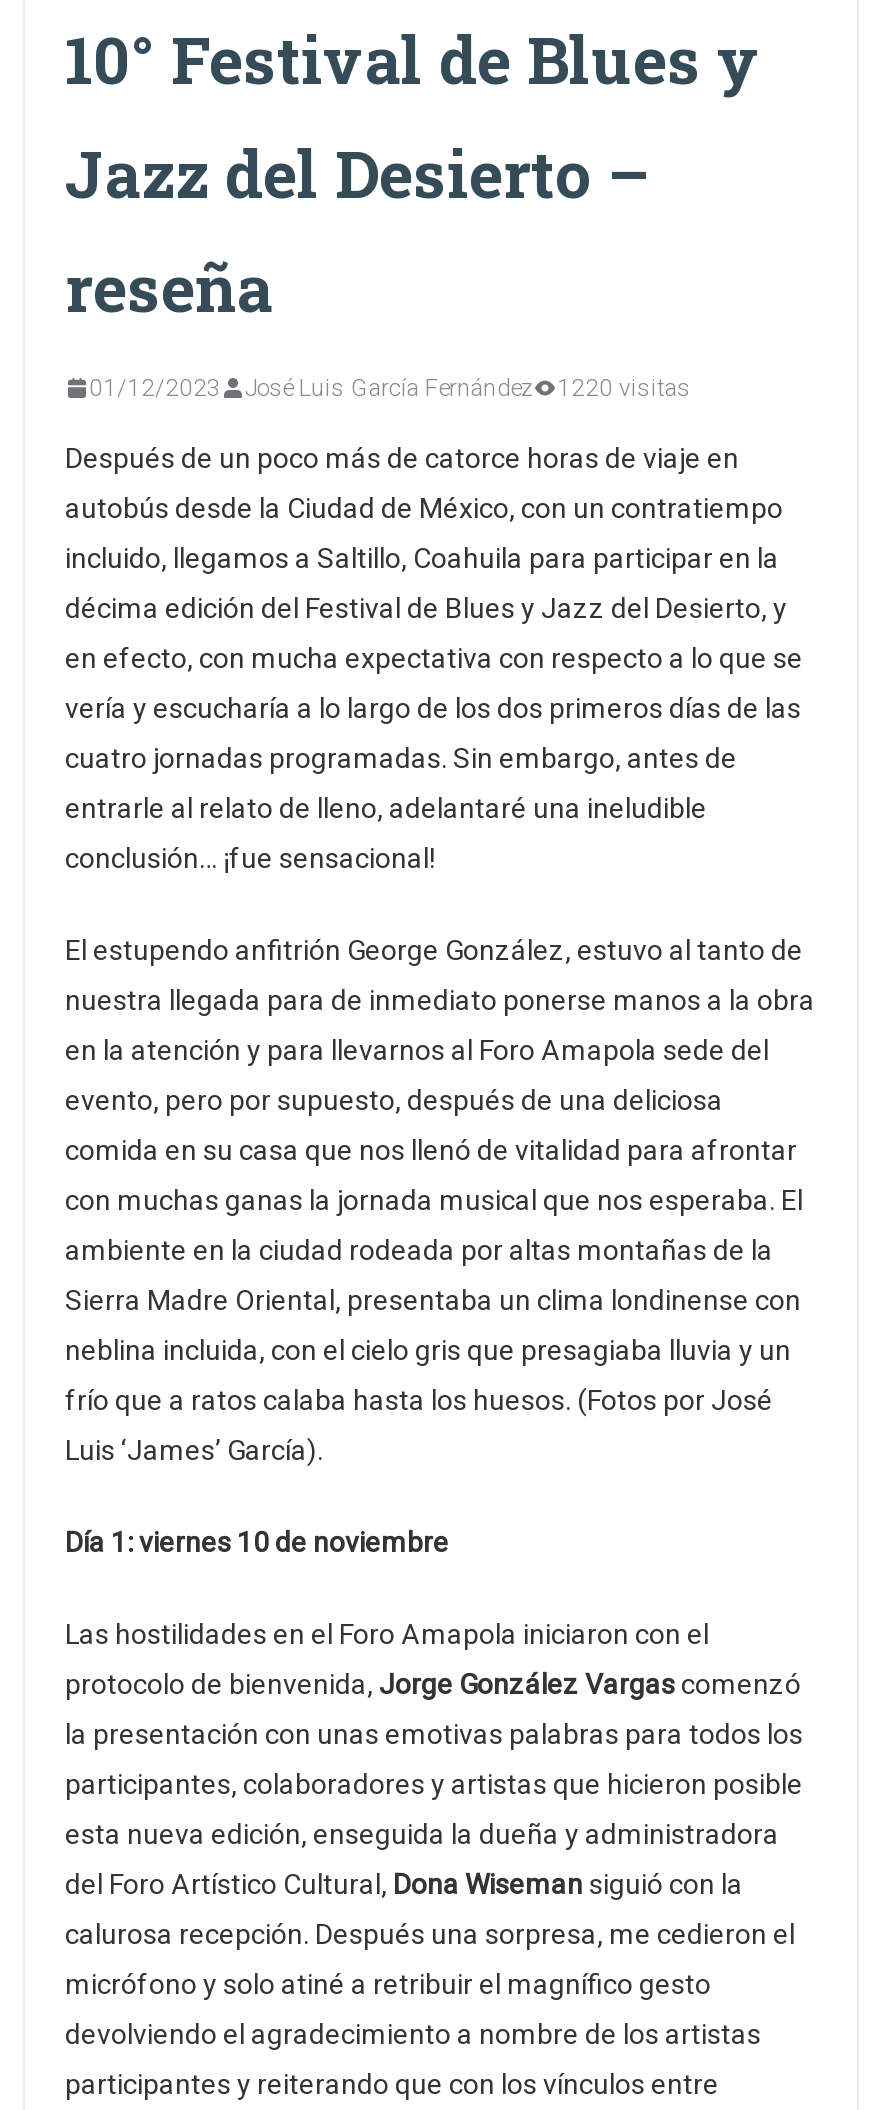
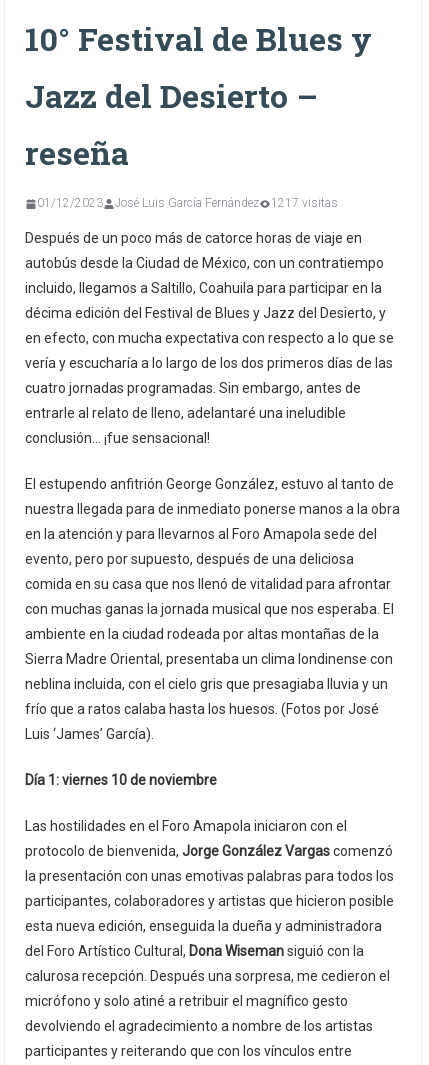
[89,373,691,401] 01/12/2023 José Luis García Fernández 1220 visitas -> [37,196,338,210] 01/12/2023 José Luis García Fernández 1217 visitas

